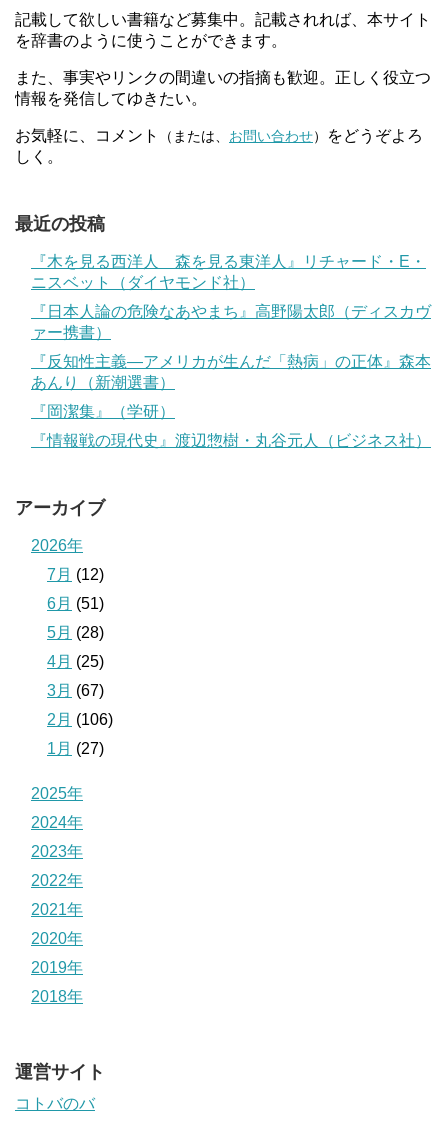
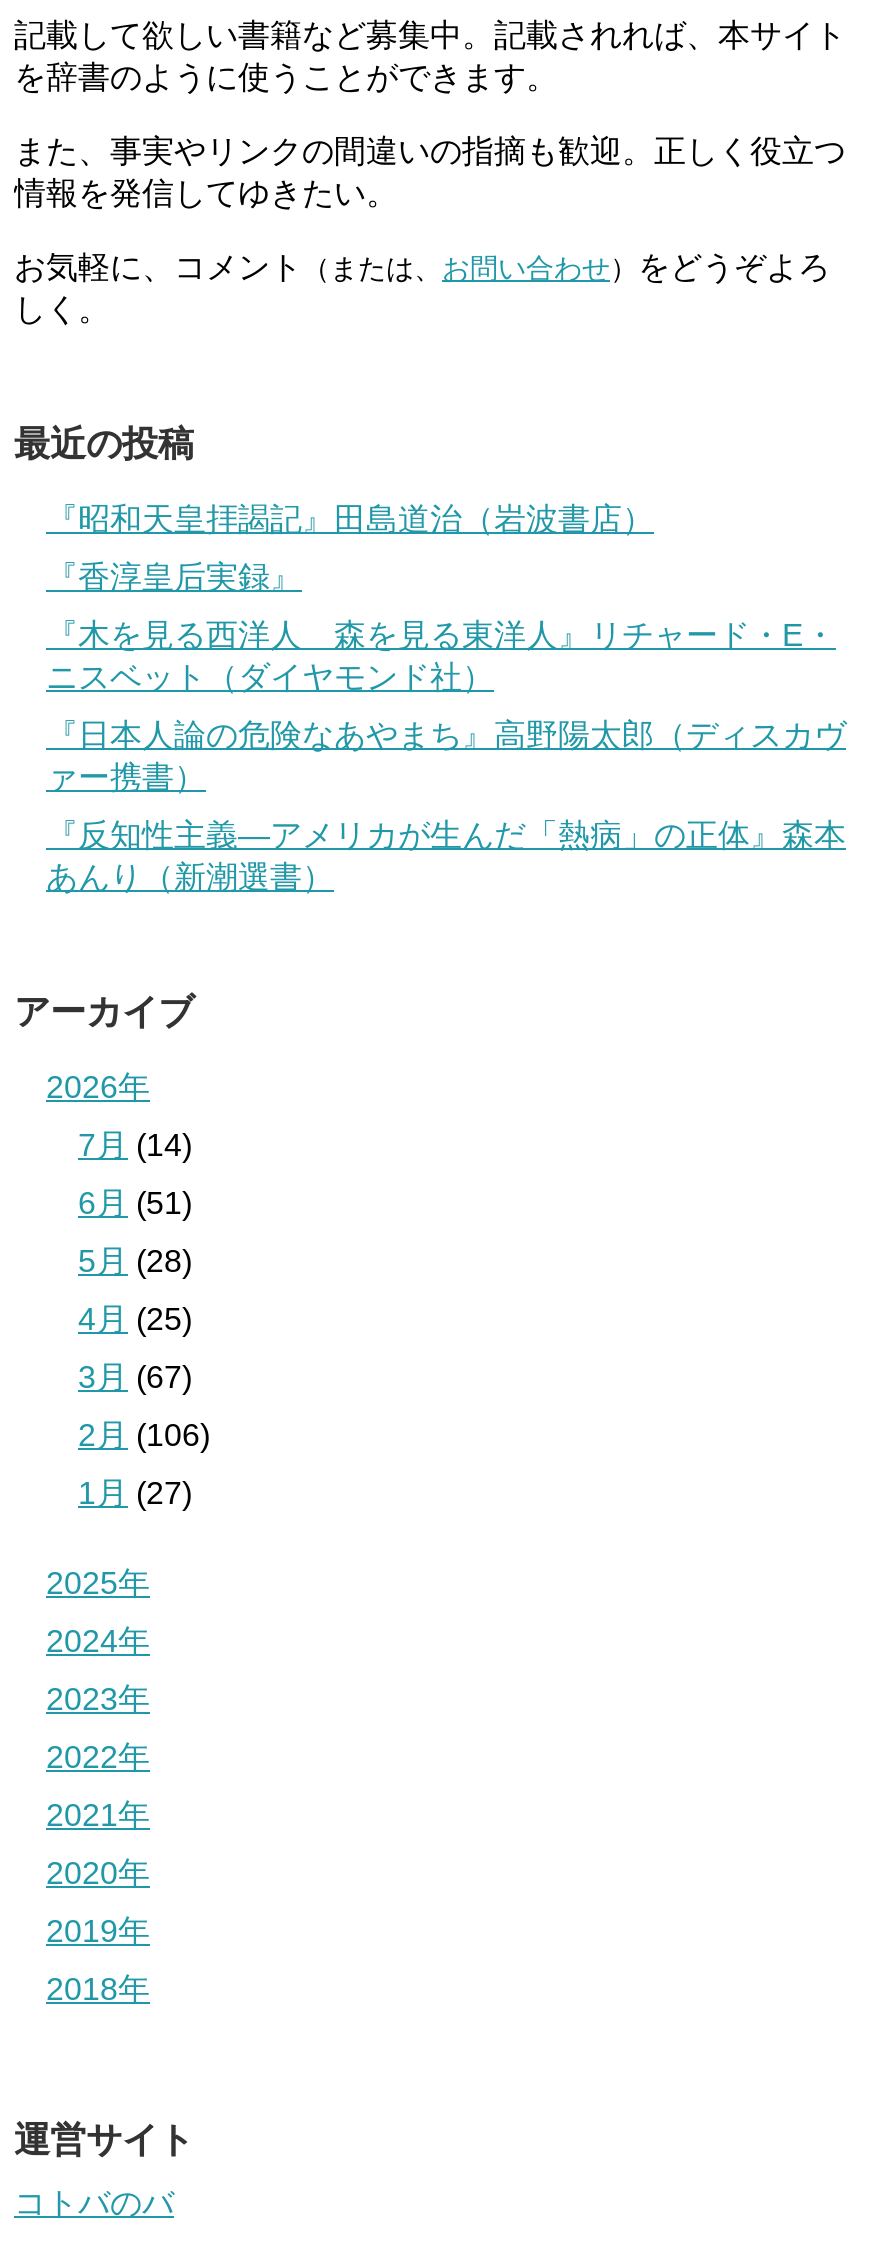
none -> [46,501,654,593] 『昭和天皇拝謁記』田島道治（岩波書店） | 『香淳皇后実録』
moved [31,253,431,391] -> [46,617,846,893]: 『木を見る西洋人 森を見る東洋人』リチャード・E・ | ニスベット（ダイヤモンド社） | 『日本人論の危険なあやまち』高野陽太郎（ディスカヴ | ァー携書） | 『反知性主義―アメリカが生んだ「熱病」の正体』森本 | あんり（新潮選書）
[31,403,431,449] 『岡潔集』（学研） | 『情報戦の現代史』渡辺惣樹・丸谷元人（ビジネス社） -> none
[47,566,104,583] 7月(12) -> [78,1127,192,1161] 7月(14)

